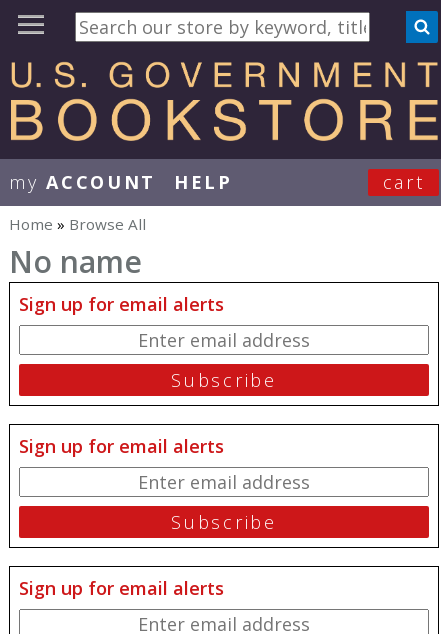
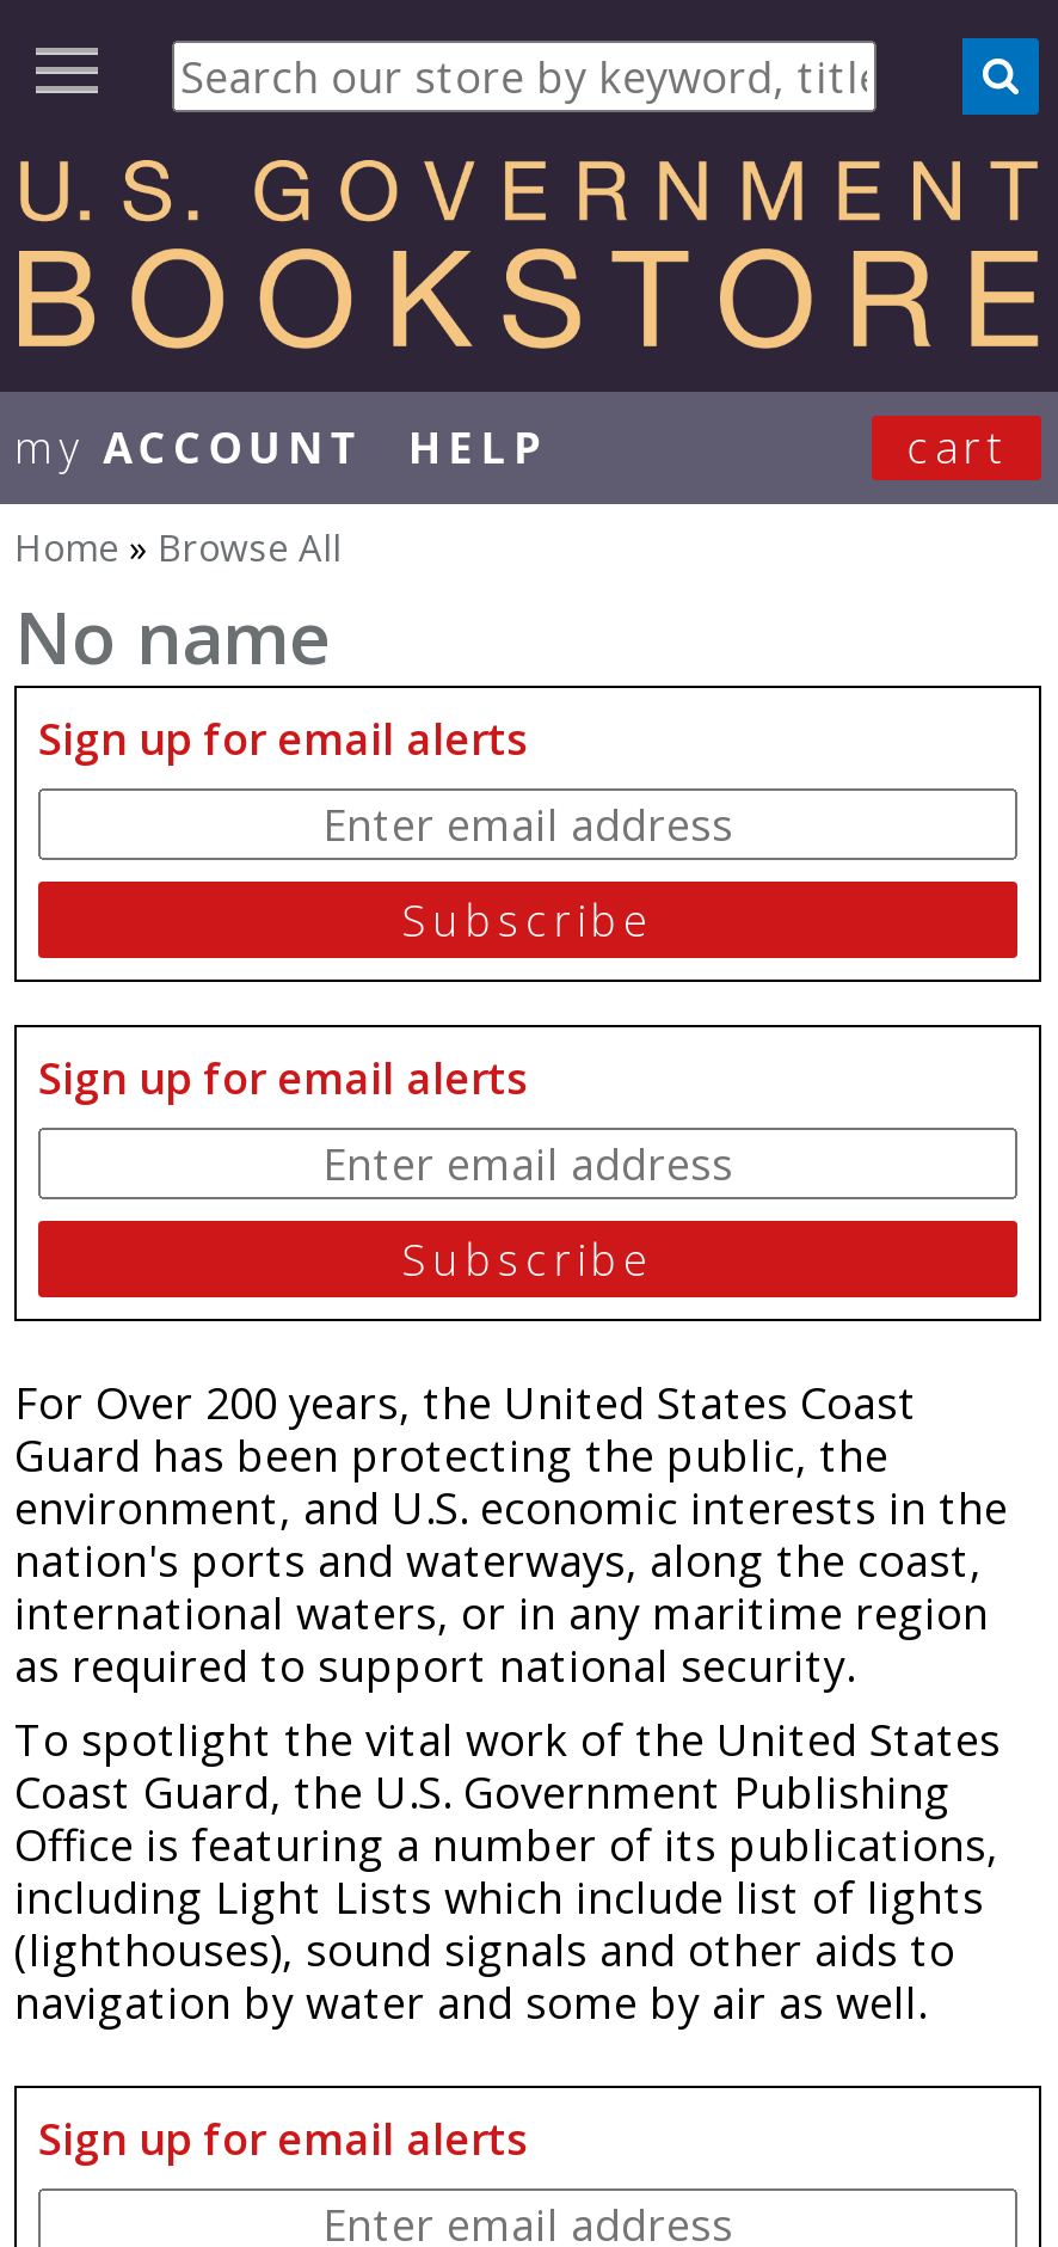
none -> [14,1373,1008,2030] For Over 200 years, the United States Coast | Guard has been protecting the public, the | environment, and U.S. economic interests in the | nation's ports and waterways, along the coast, | international waters, or in any maritime region | as required to support national security. | To spotlight the vital work of the United States | Coast Guard, the U.S. Government Publishing | Office is featuring a number of its publications, | including Light Lists which include list of lights | (lighthouses), sound signals and other aids to | navigation by water and some by air as well.

